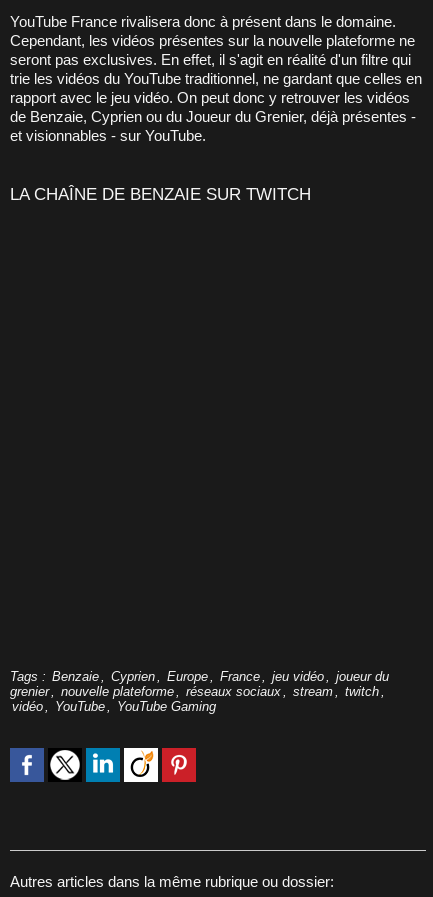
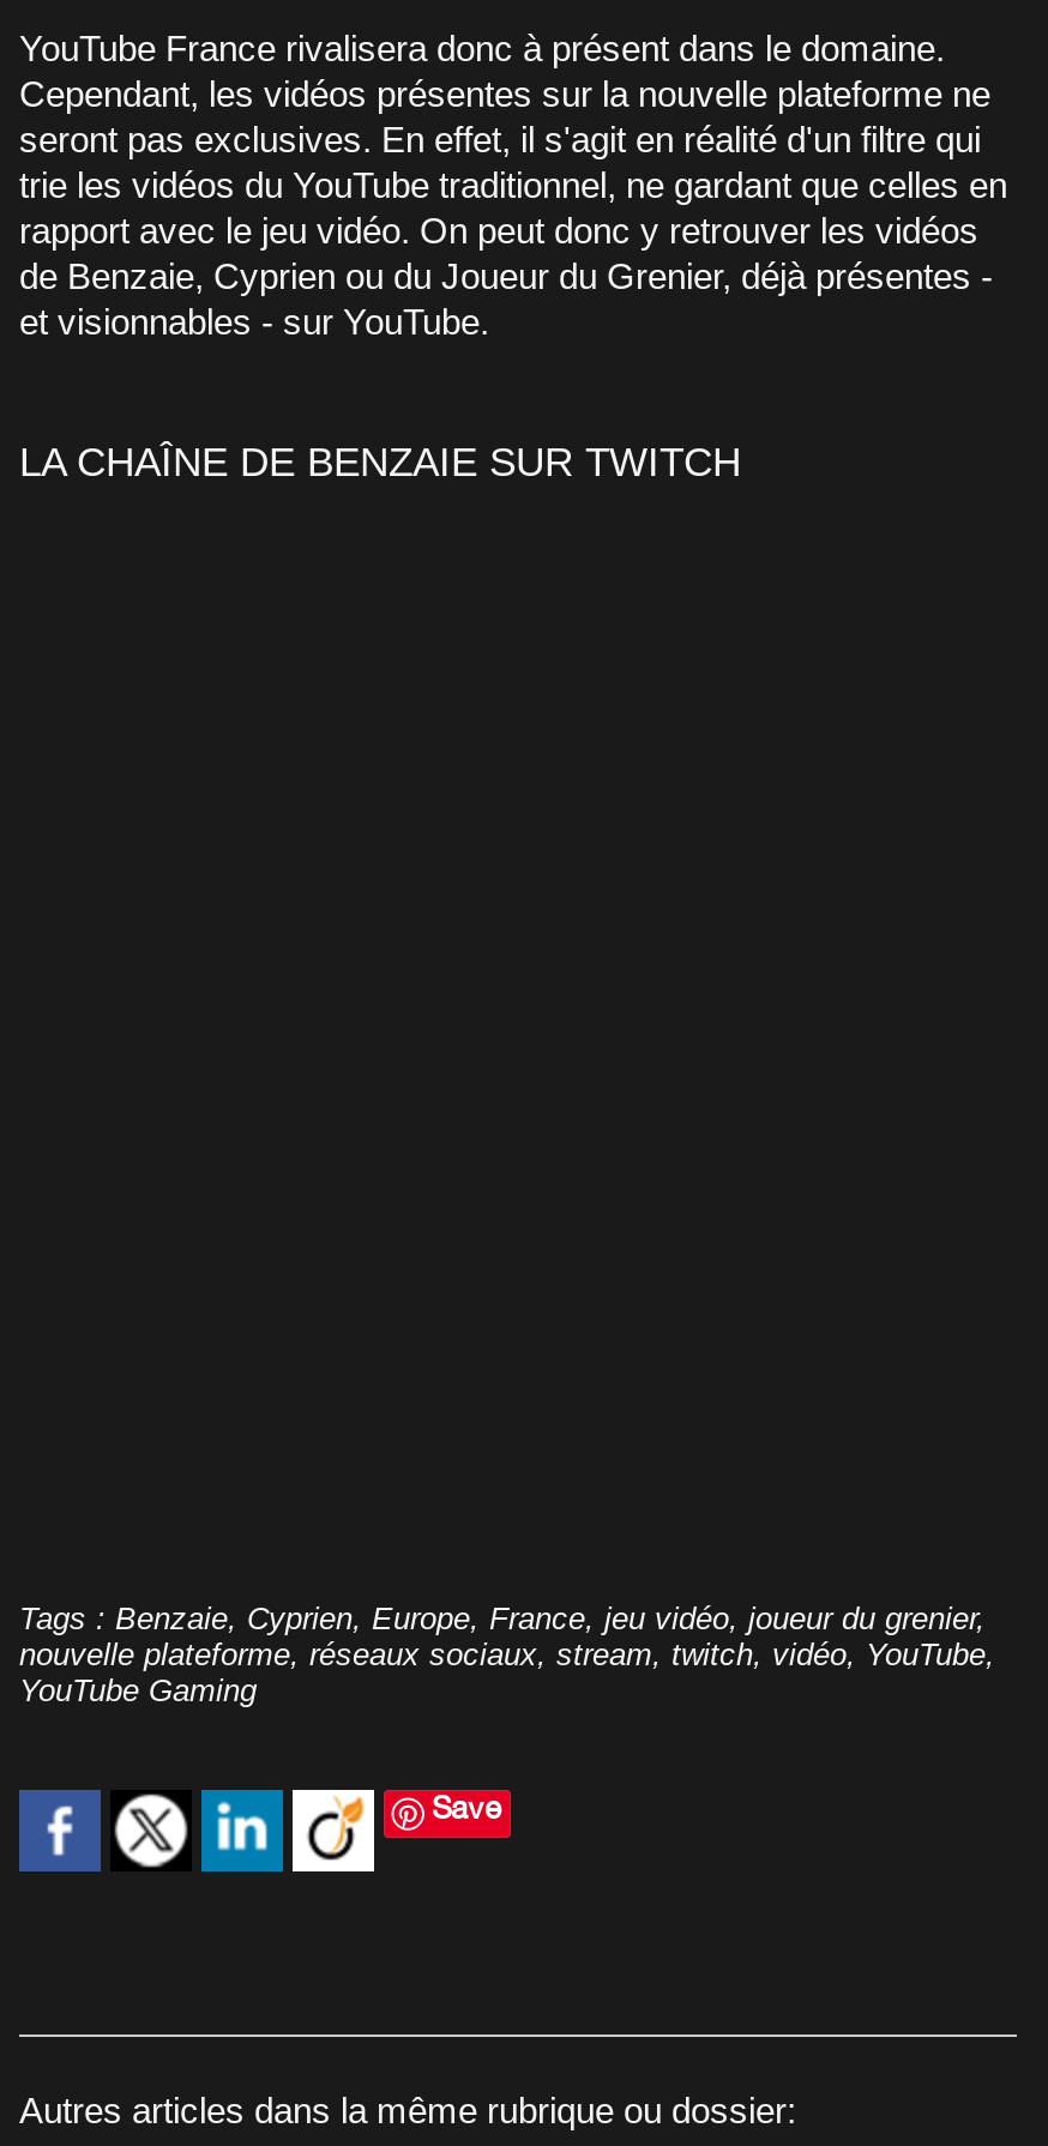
[10,669,389,714] Tags: Benzaie , Cyprien , Europe , France , jeu vidéo , joueur du | grenier , nouvelle plateforme , réseaux sociaux , stream , twitch , | vidéo , YouTube , YouTube Gaming -> [19,1601,995,1826] Tags: Benzaie, Cyprien, Europe, France, jeu vidéo, joueur du grenier, | nouvelle plateforme, réseaux sociaux, stream, twitch, vidéo, YouTube, | YouTube Gaming | Save
[161,749,197,783] [image] -> [384,1792,465,1871] [image]

